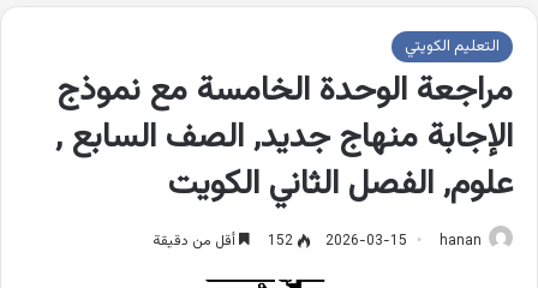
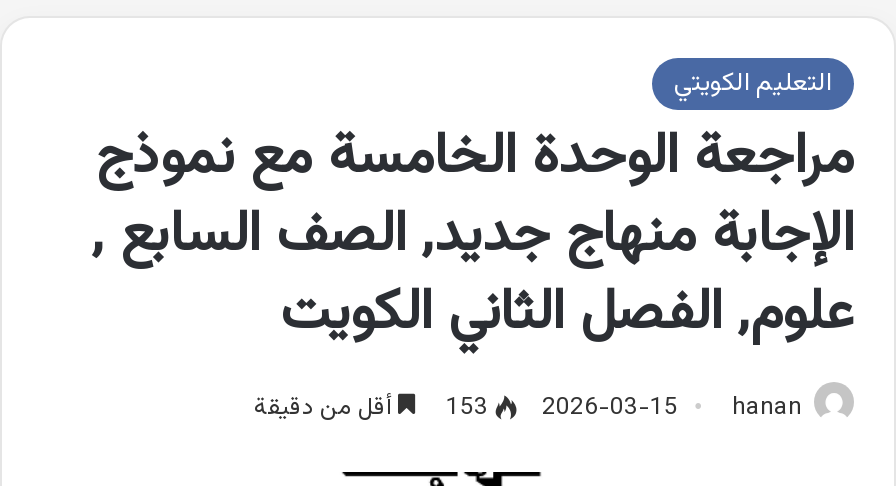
[153,230,482,252] hanan 2026-03-15 152 أقل من دقيقة -> [254,390,802,426] hanan 2026-03-15 153 أقل من دقيقة

